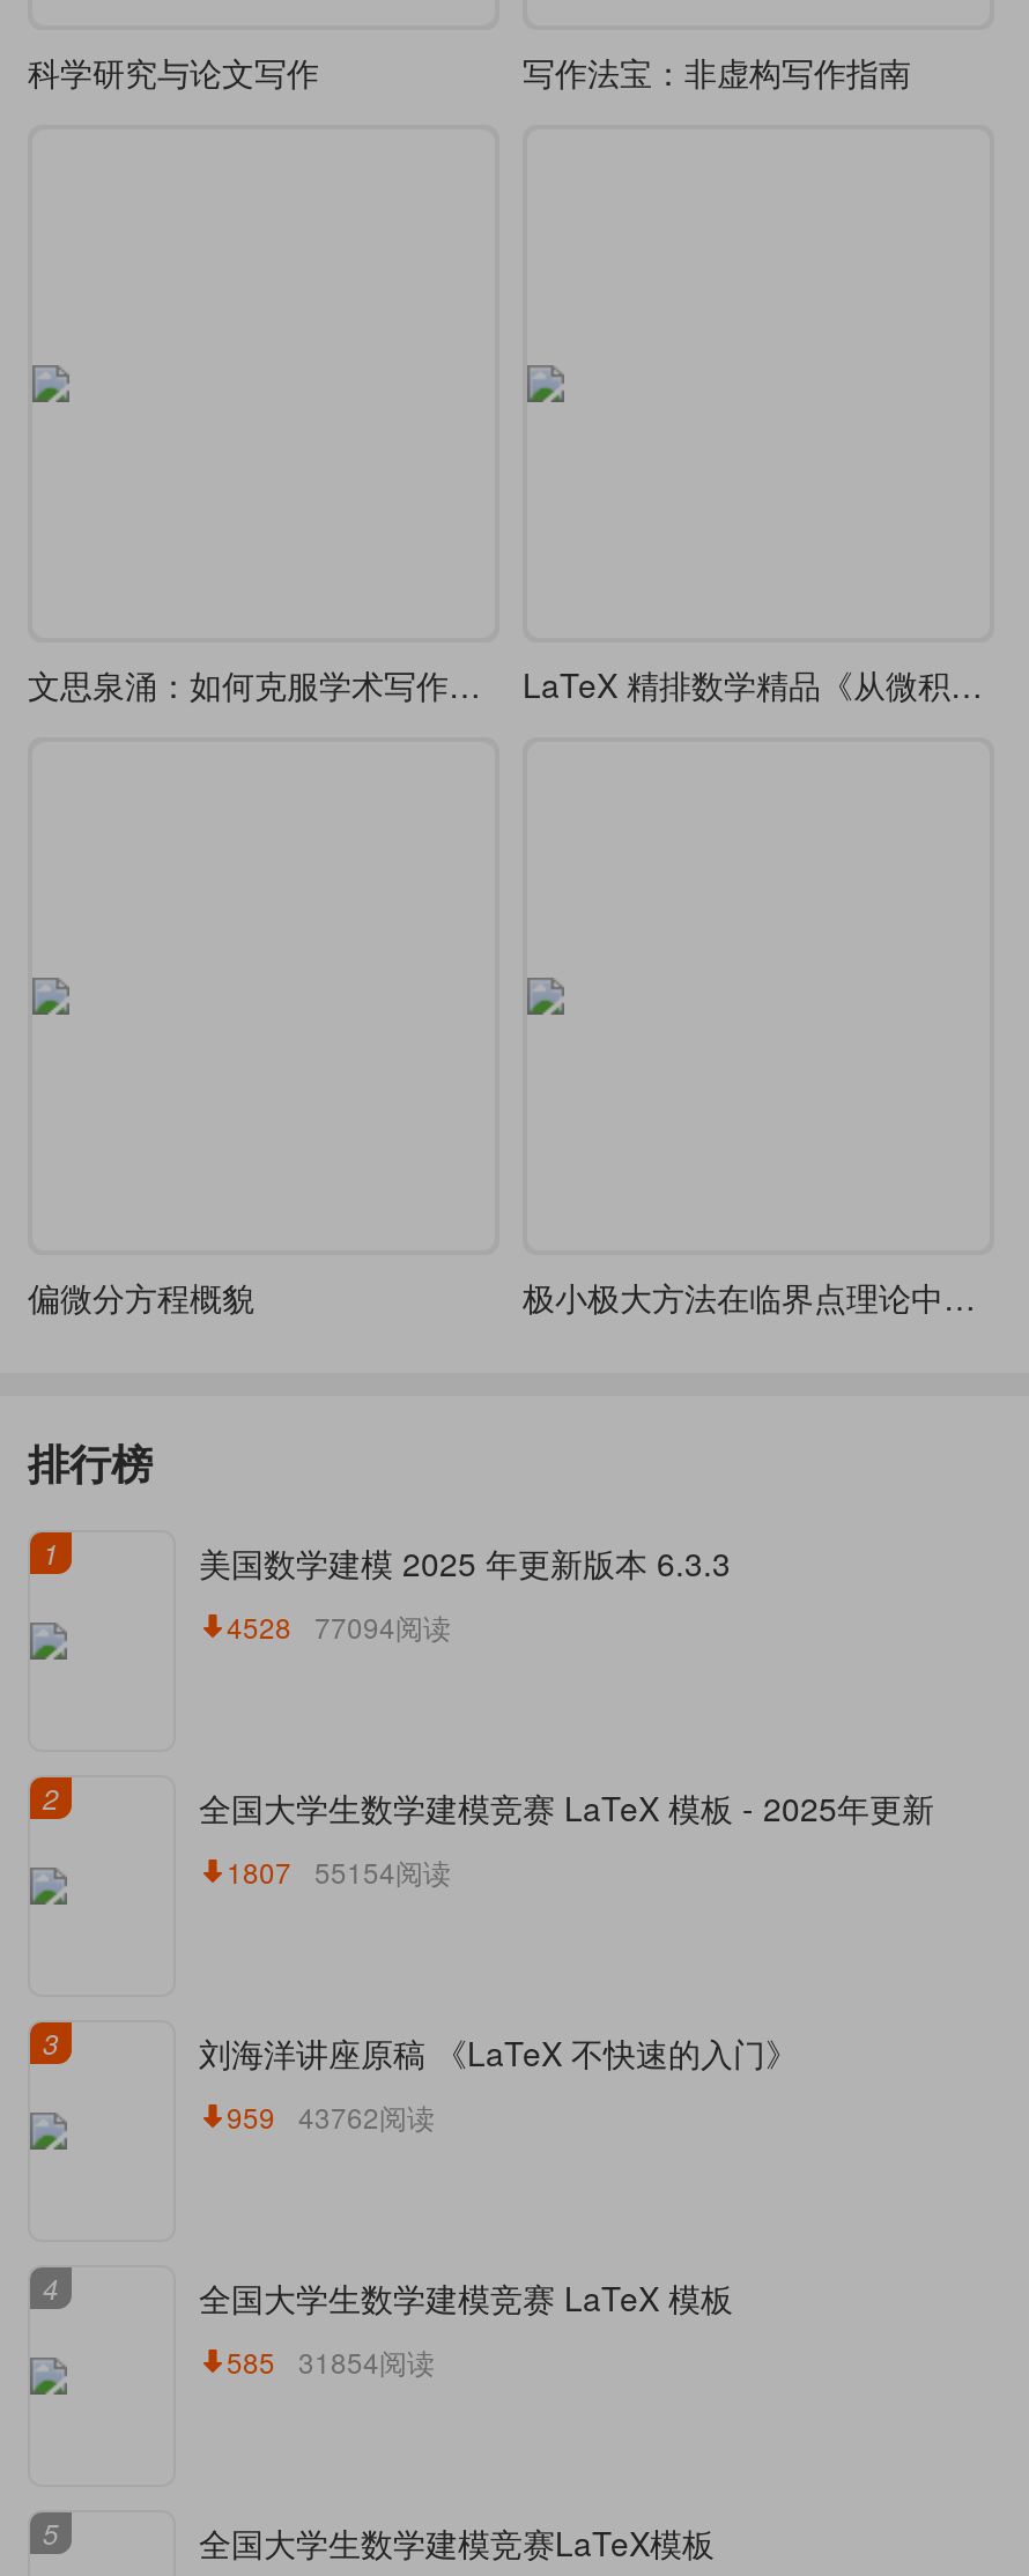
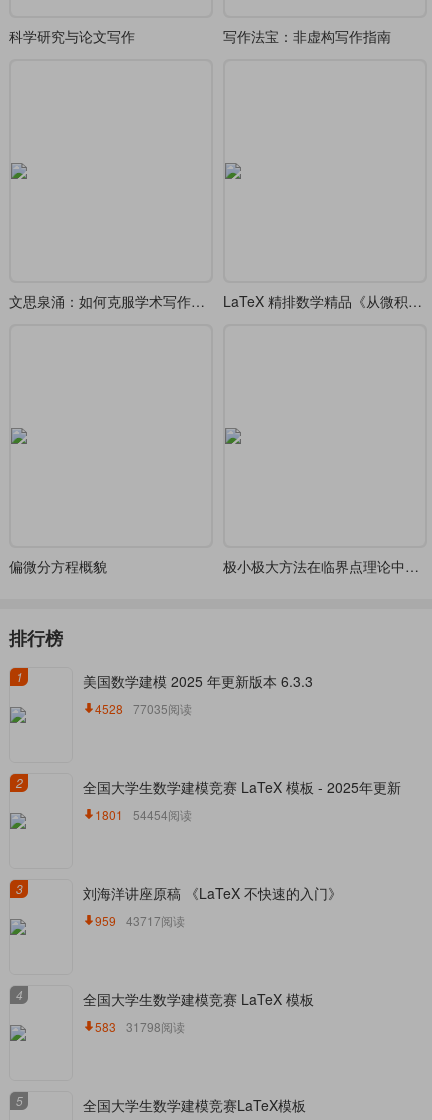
[227,1606,451,1646] 4528 77094阅读 -> [95,700,192,717] 4528 77035阅读
[227,1851,451,1891] 1807 55154阅读 -> [95,806,192,823] 1801 54454阅读
[227,2096,435,2136] 959 43762阅读 -> [95,912,185,929] 959 43717阅读
[227,2341,435,2381] 585 31854阅读 -> [95,1018,185,1035] 583 31798阅读

